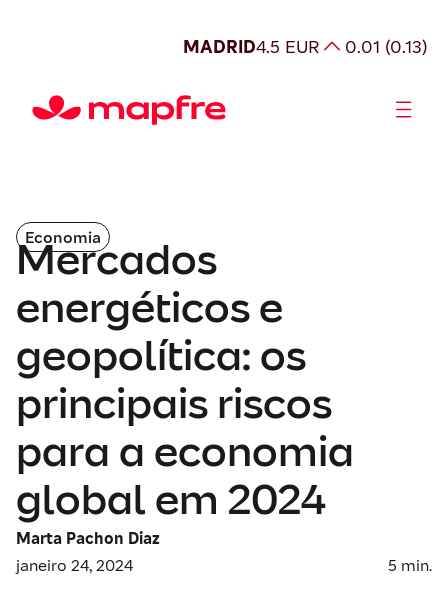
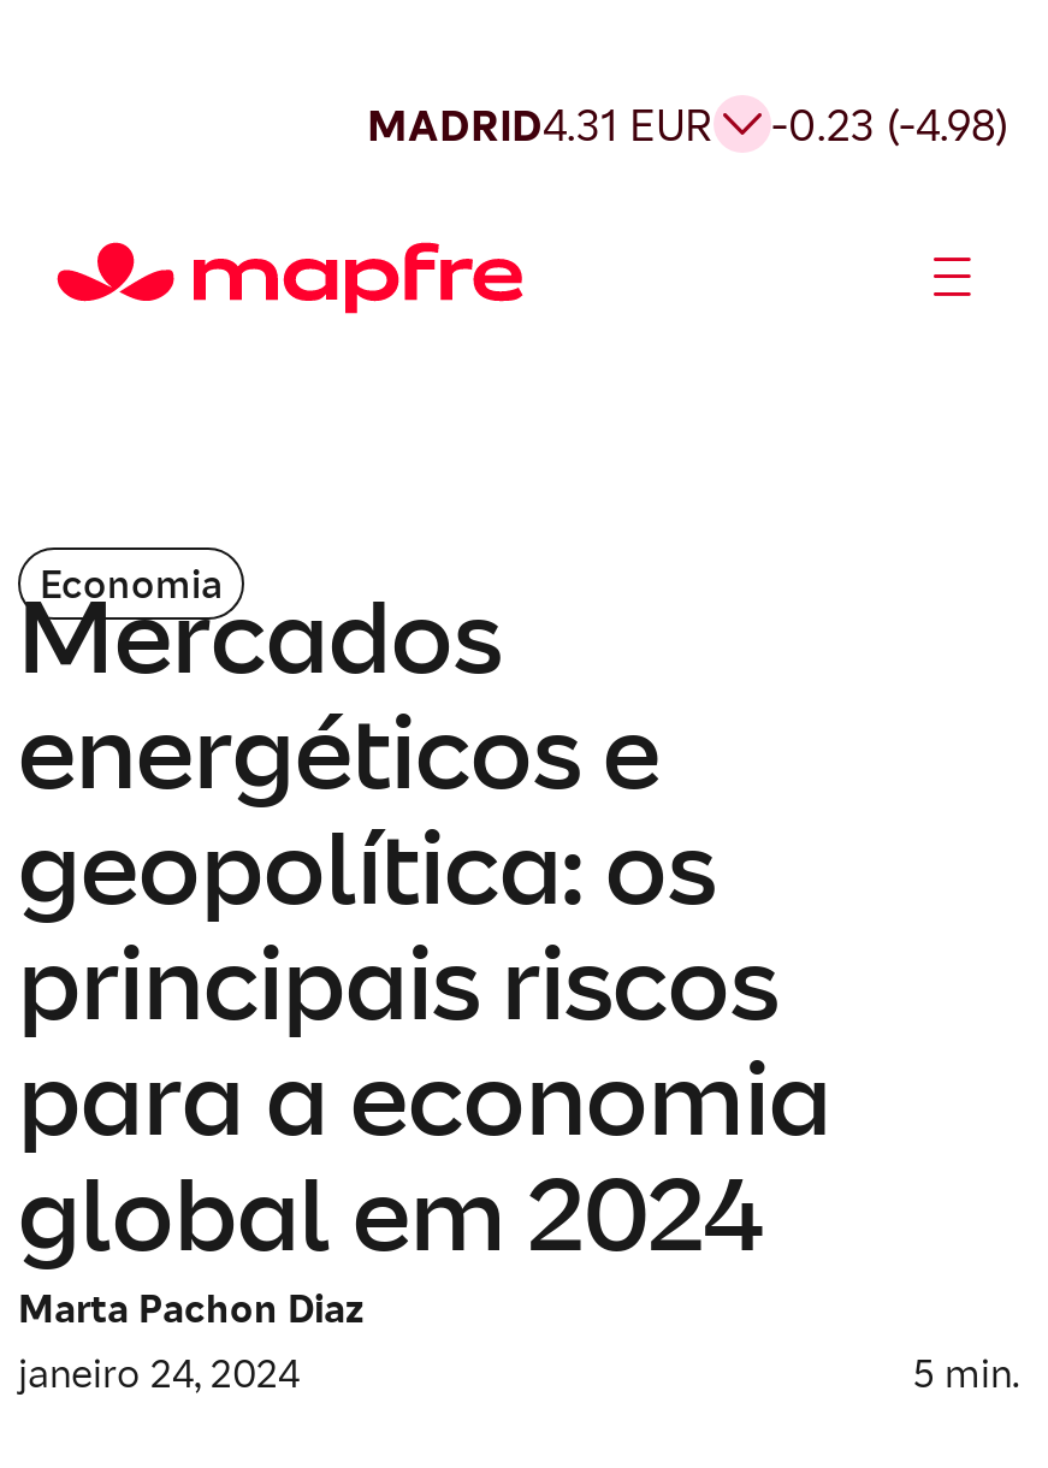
[183,34,320,57] MADRID4.5 EUR -> [367,96,714,152] MADRID4.31 EUR
[345,34,428,57] 0.01 (0.13) -> [771,96,1009,152] -0.23 (-4.98)

